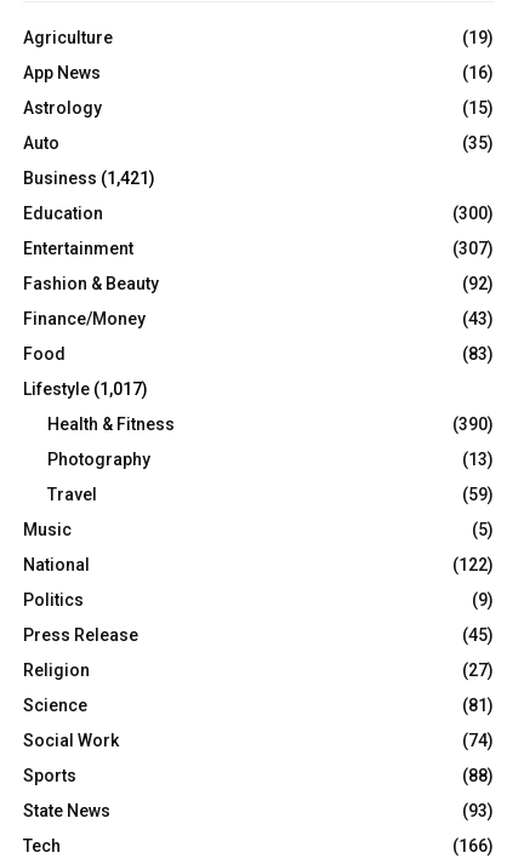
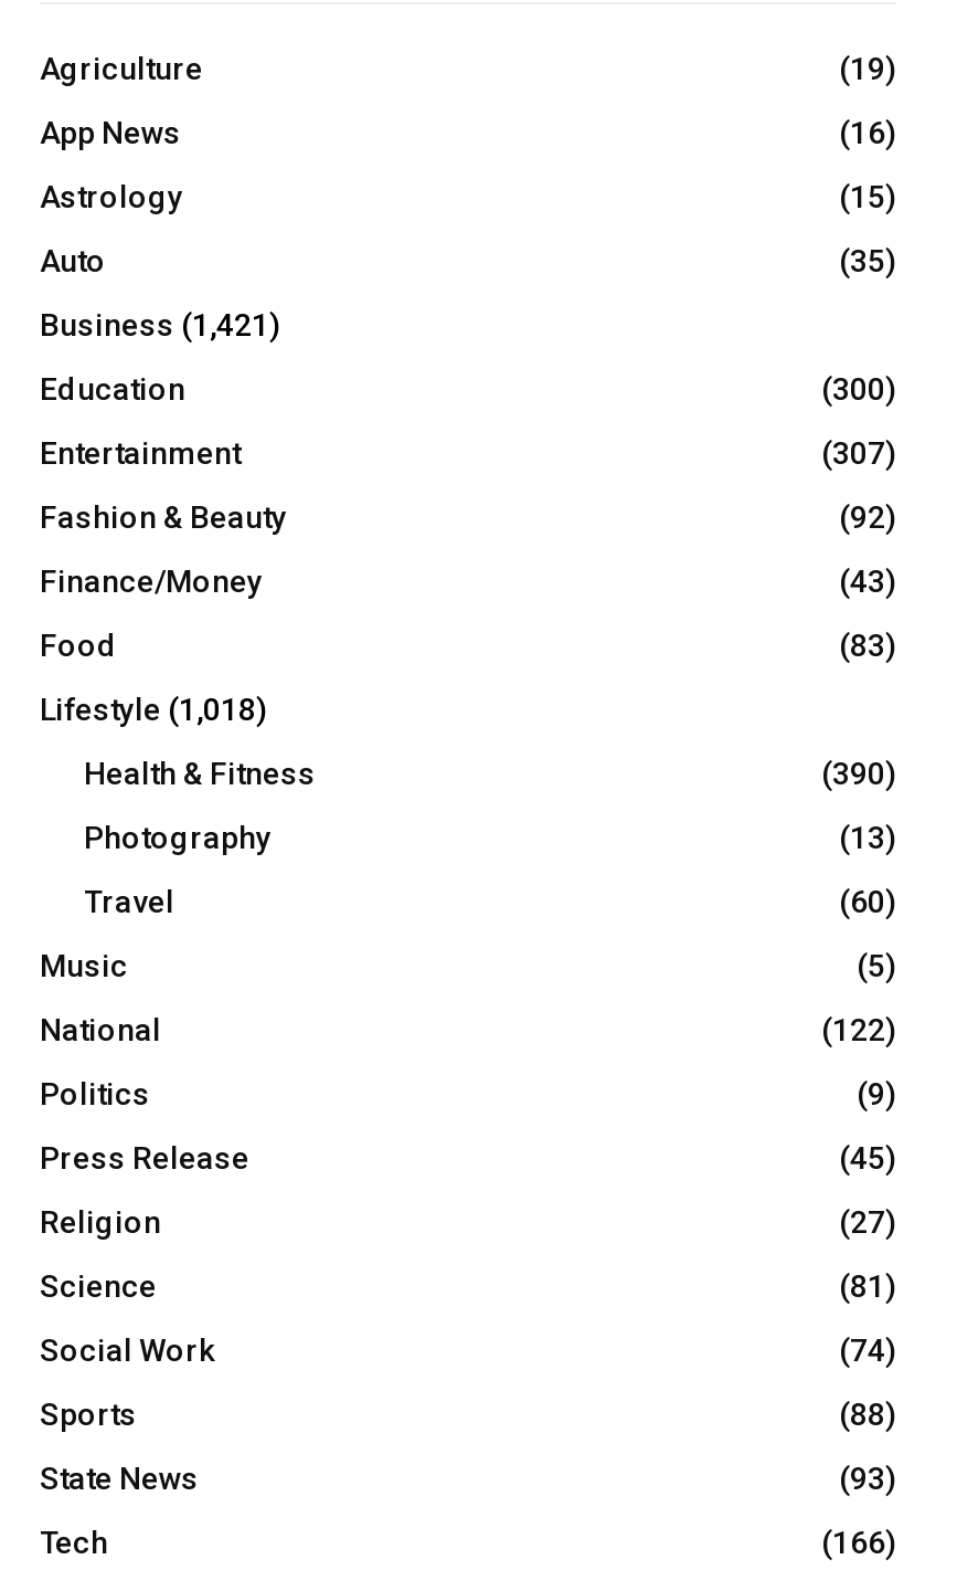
[23,380,148,399] Lifestyle (1,017) -> [40,691,267,727] Lifestyle (1,018)
[462,485,494,504] (59) -> [839,883,896,919] (60)

